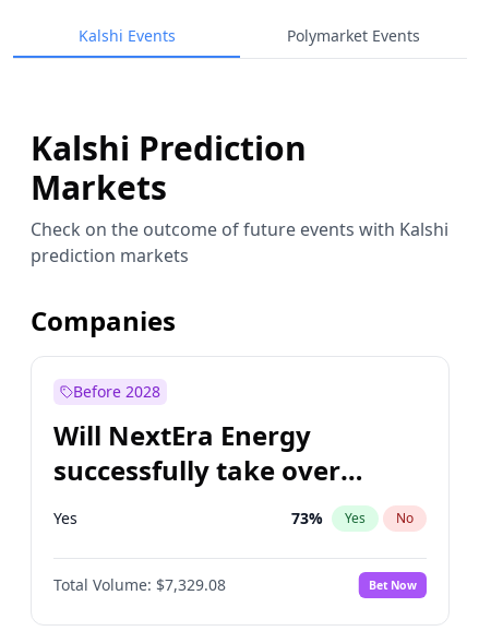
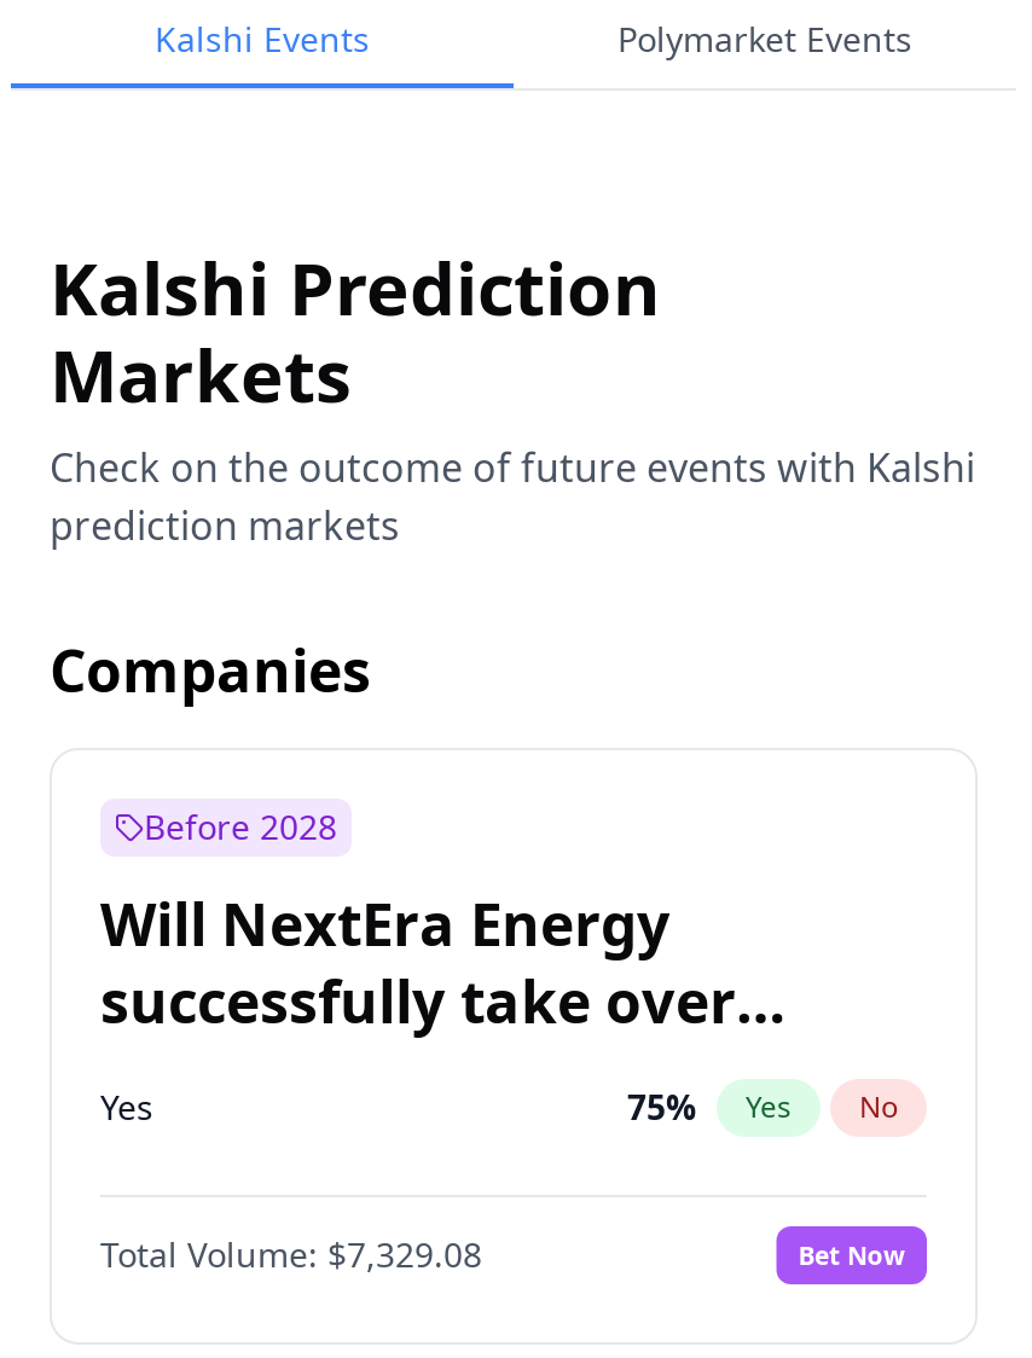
[291,508,323,528] 73% -> [627,1084,697,1130] 75%

